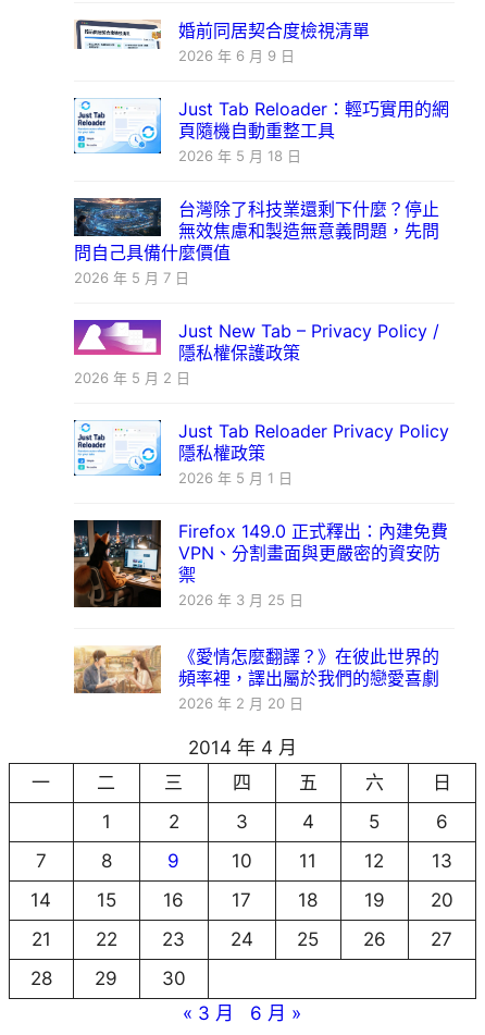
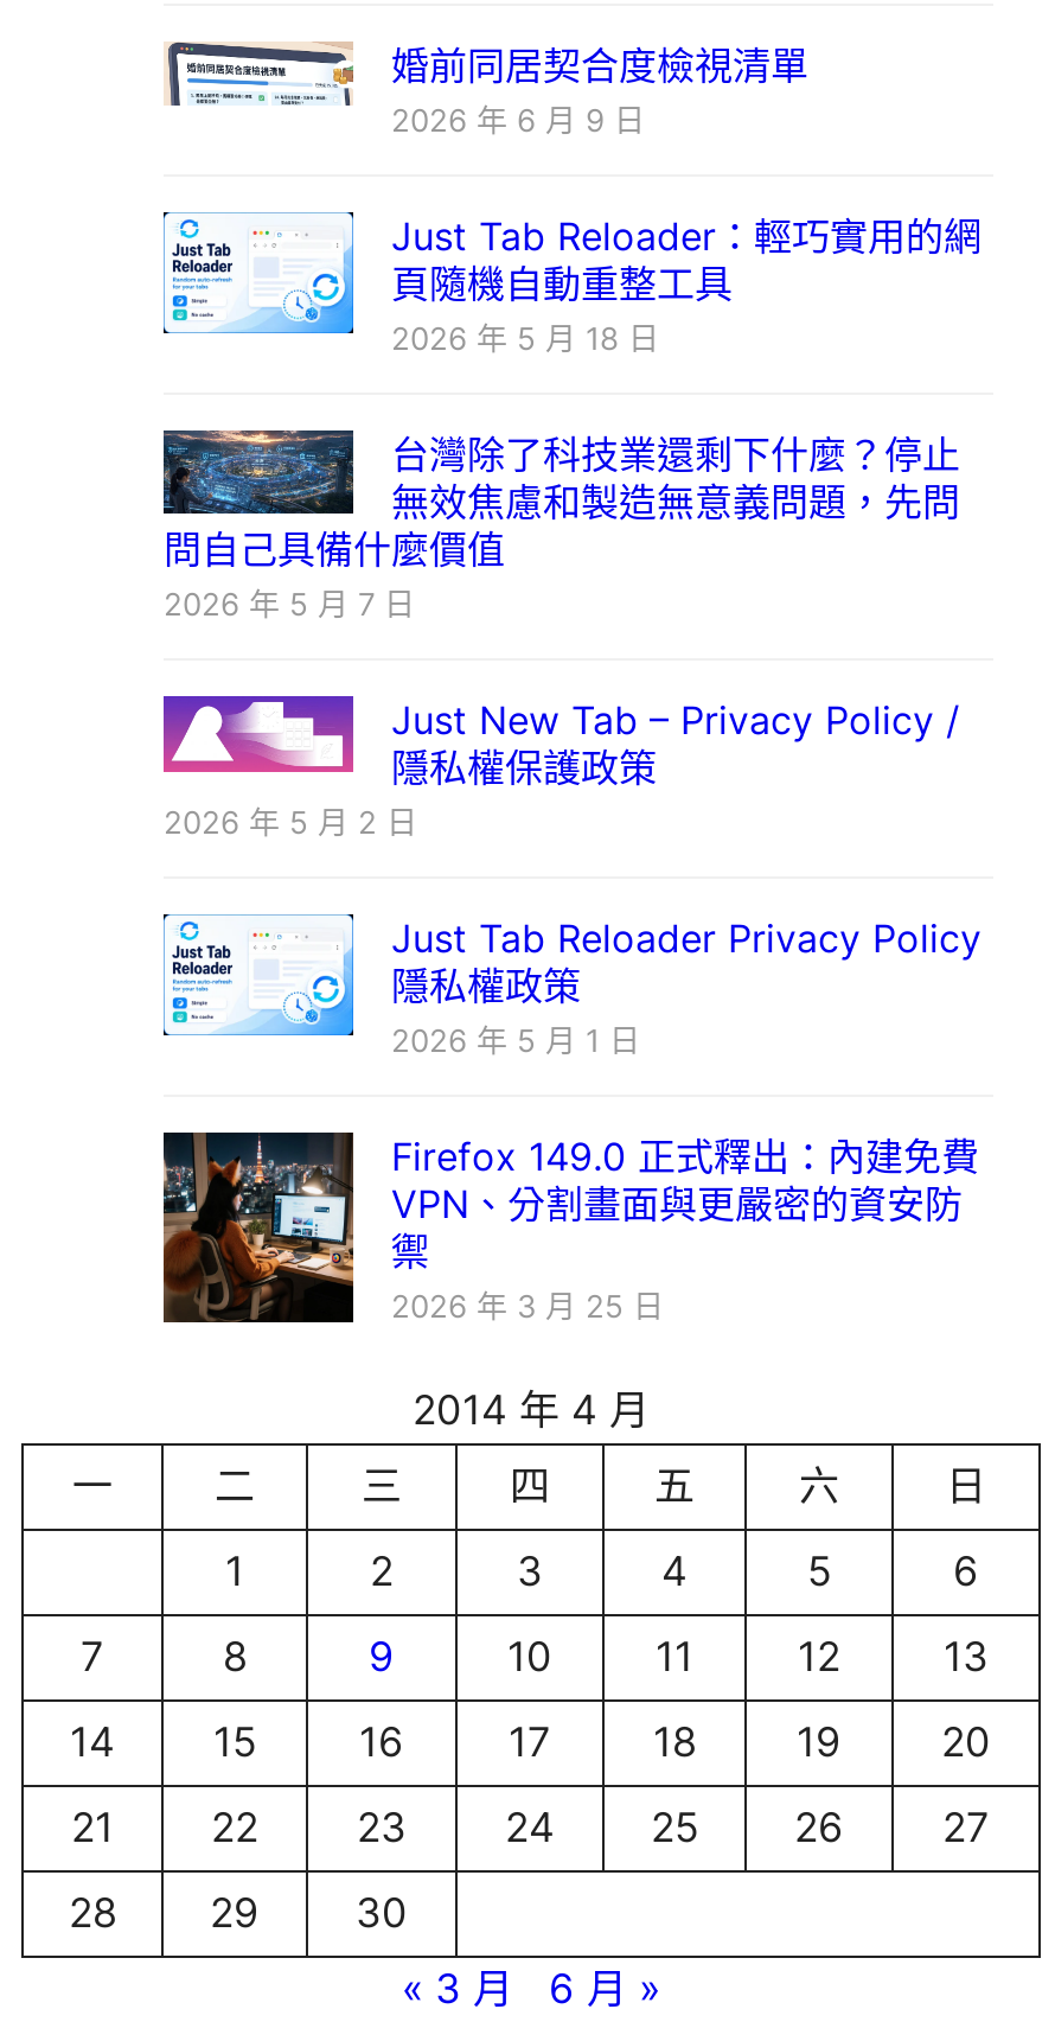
[73,644,439,712] [image] | 《愛情怎麼翻譯？》在彼此世界的 | 頻率裡，譯出屬於我們的戀愛喜劇 | 2026 年 2 月 20 日 -> none

